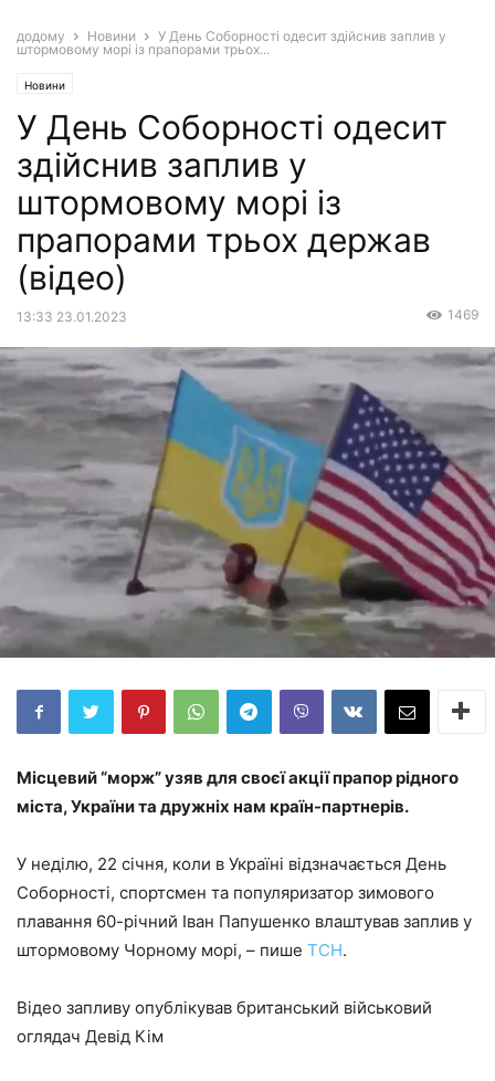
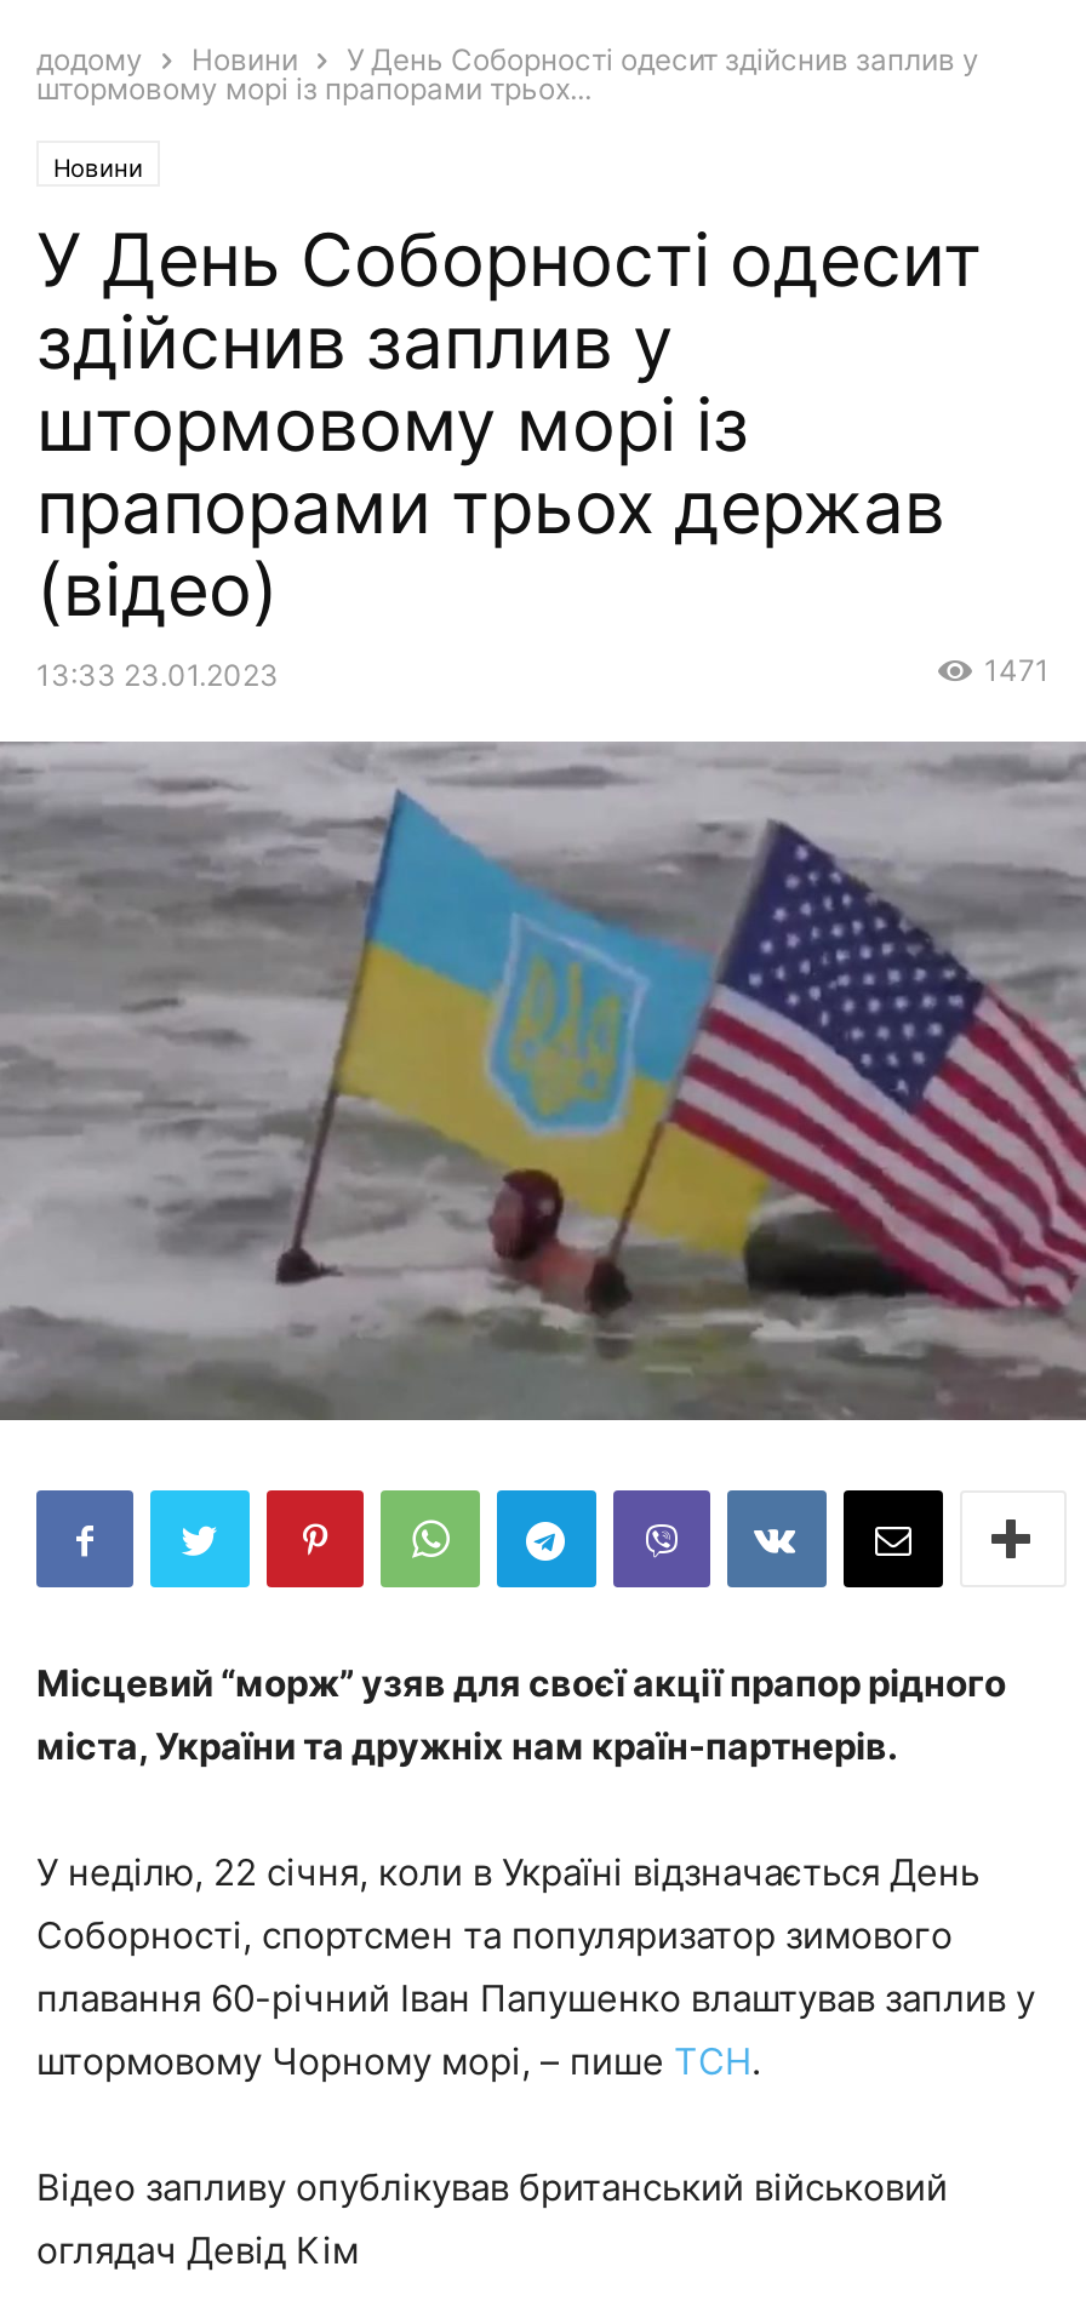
[447,306,478,323] 1469 -> [984,652,1050,688] 1471

